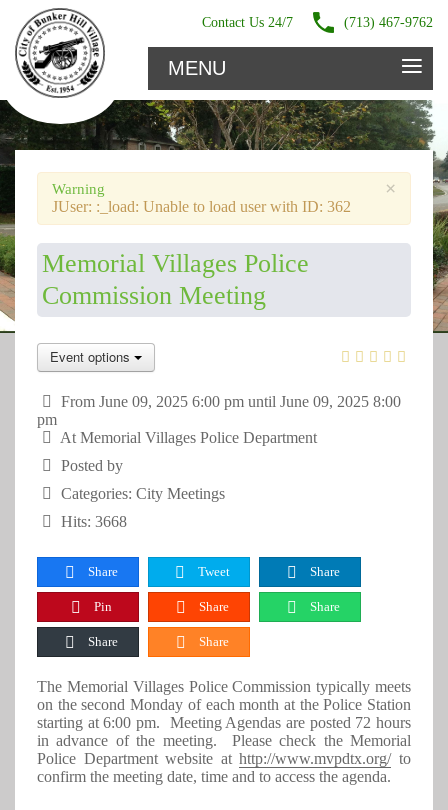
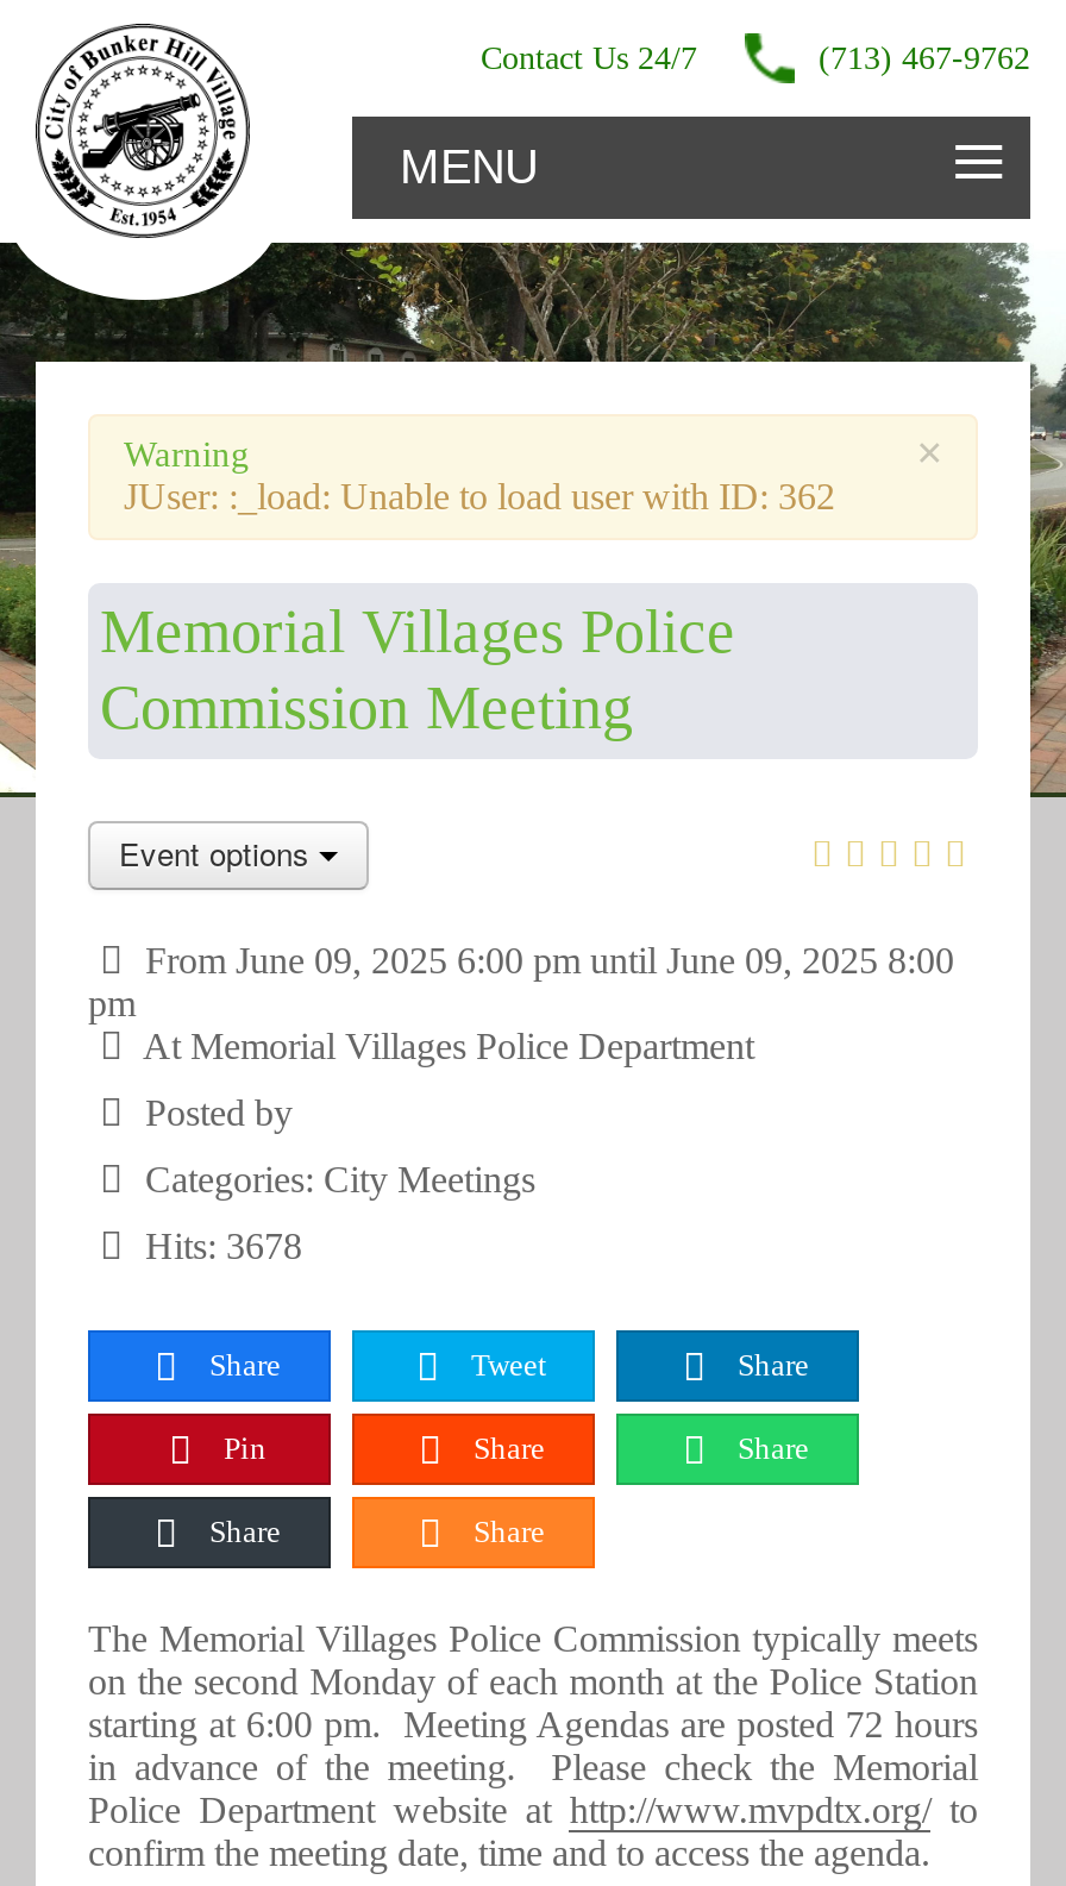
[57,513,127,530] Hits: 3668 -> [136,1226,302,1266] Hits: 3678

